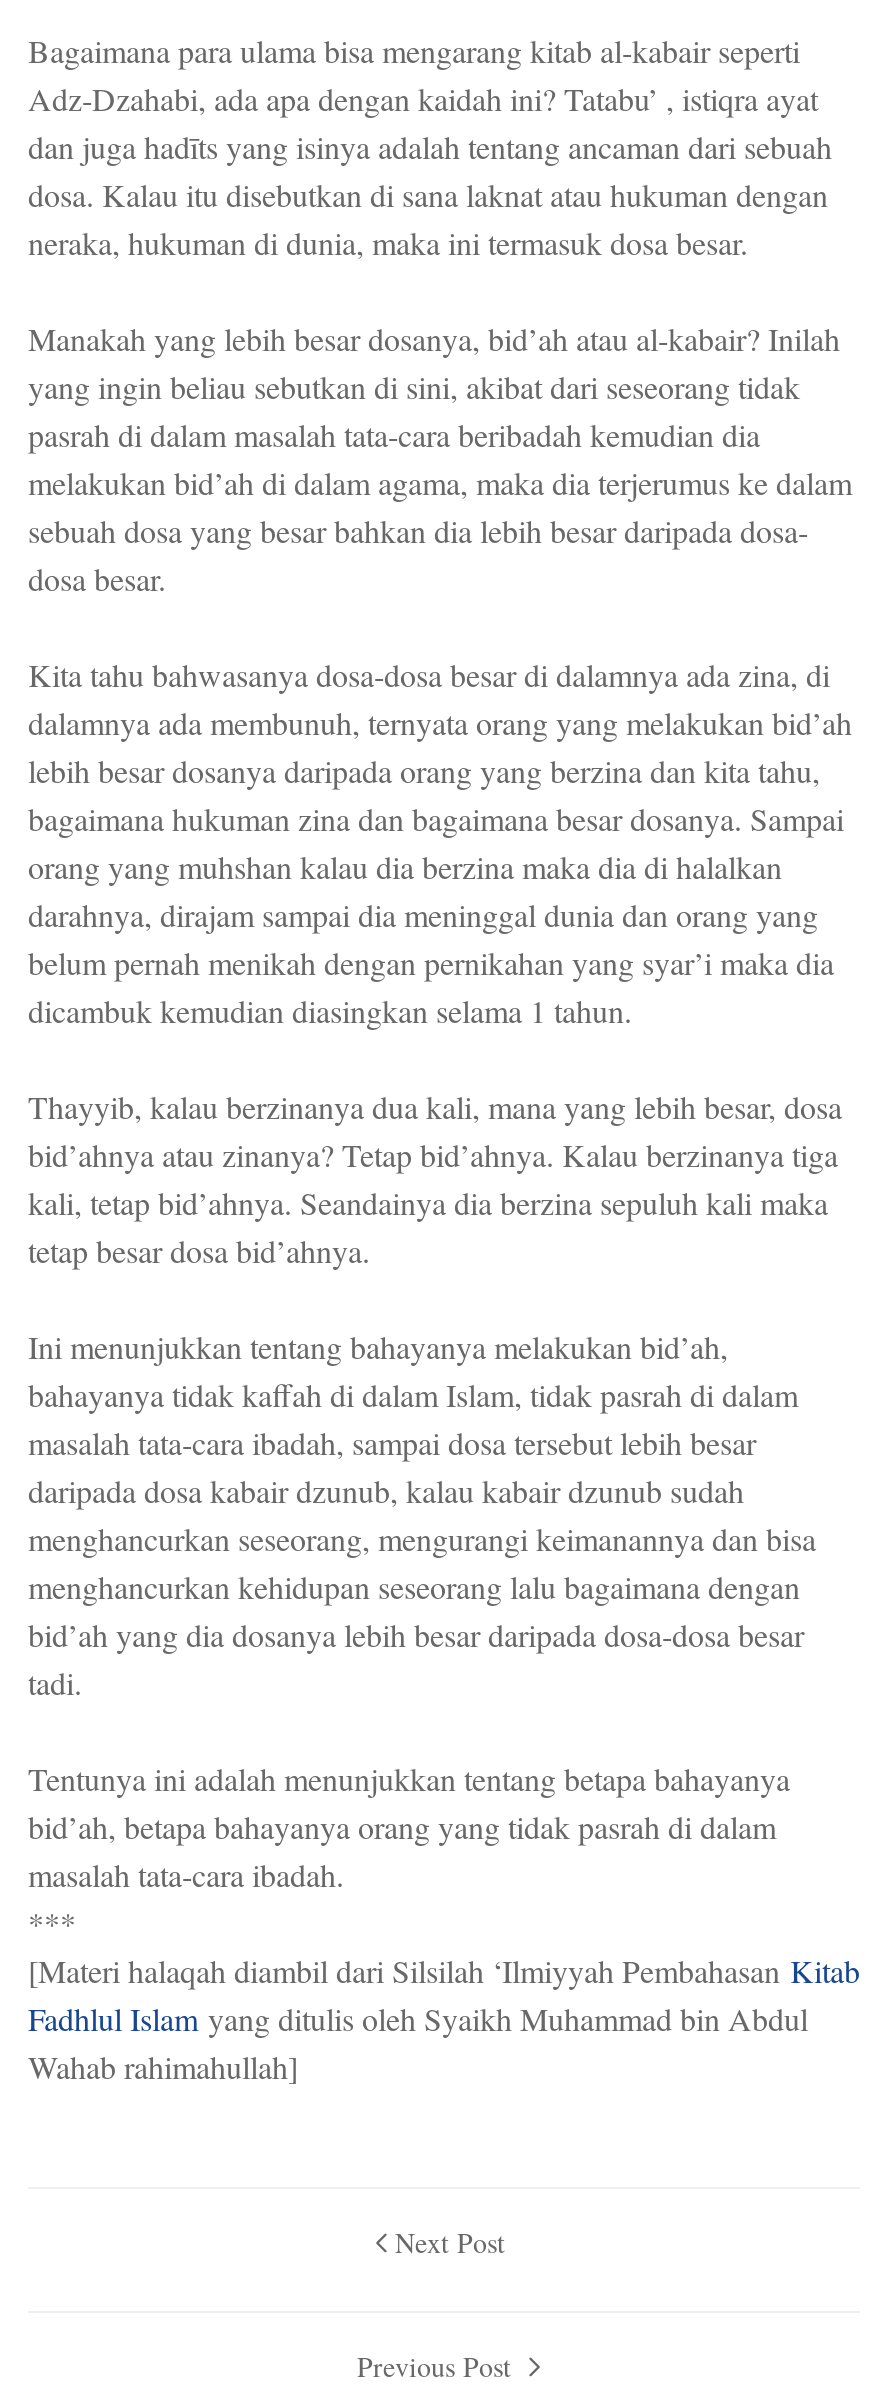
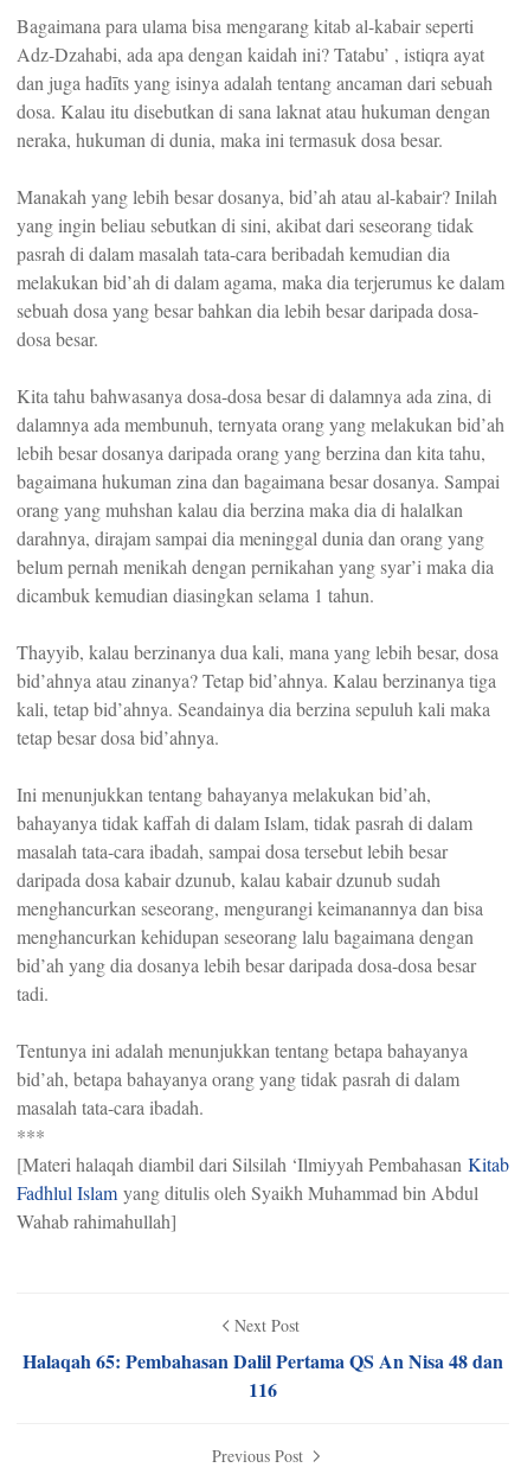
none -> [22,1347,503,1403] Halaqah 65: Pembahasan Dalil Pertama QS An Nisa 48 dan | 116

